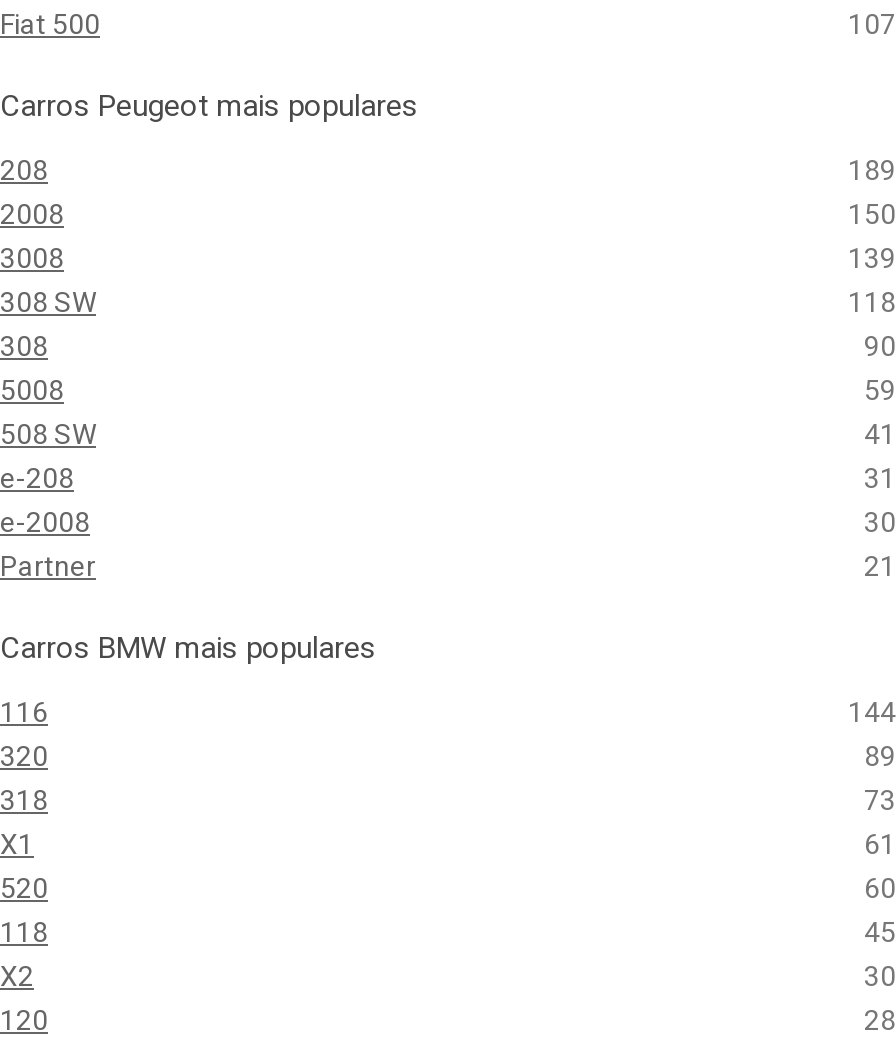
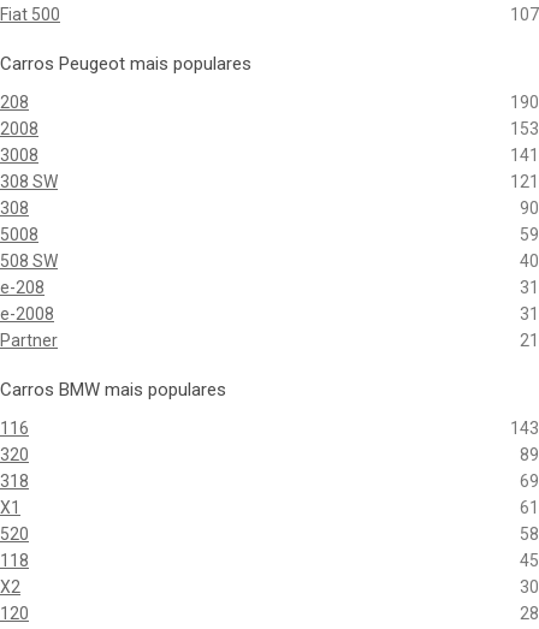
[848,154,896,186] 189 -> [510,93,539,112] 190
[848,198,896,230] 150 -> [510,119,539,138] 153
[848,242,896,274] 139 -> [510,146,539,165] 141
[848,286,896,318] 118 -> [510,172,539,191] 121
[864,418,896,450] 41 -> [520,251,539,271] 40
[864,506,896,538] 30 -> [520,304,539,324] 31
[848,696,896,728] 144 -> [510,419,539,438] 143
[864,784,896,816] 73 -> [520,471,539,491] 69
[864,872,896,904] 60 -> [520,524,539,544] 58

